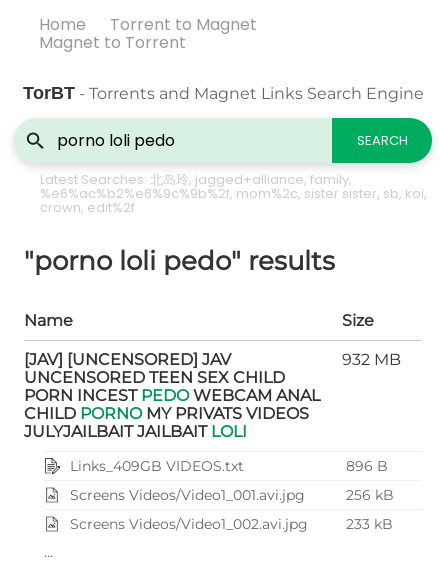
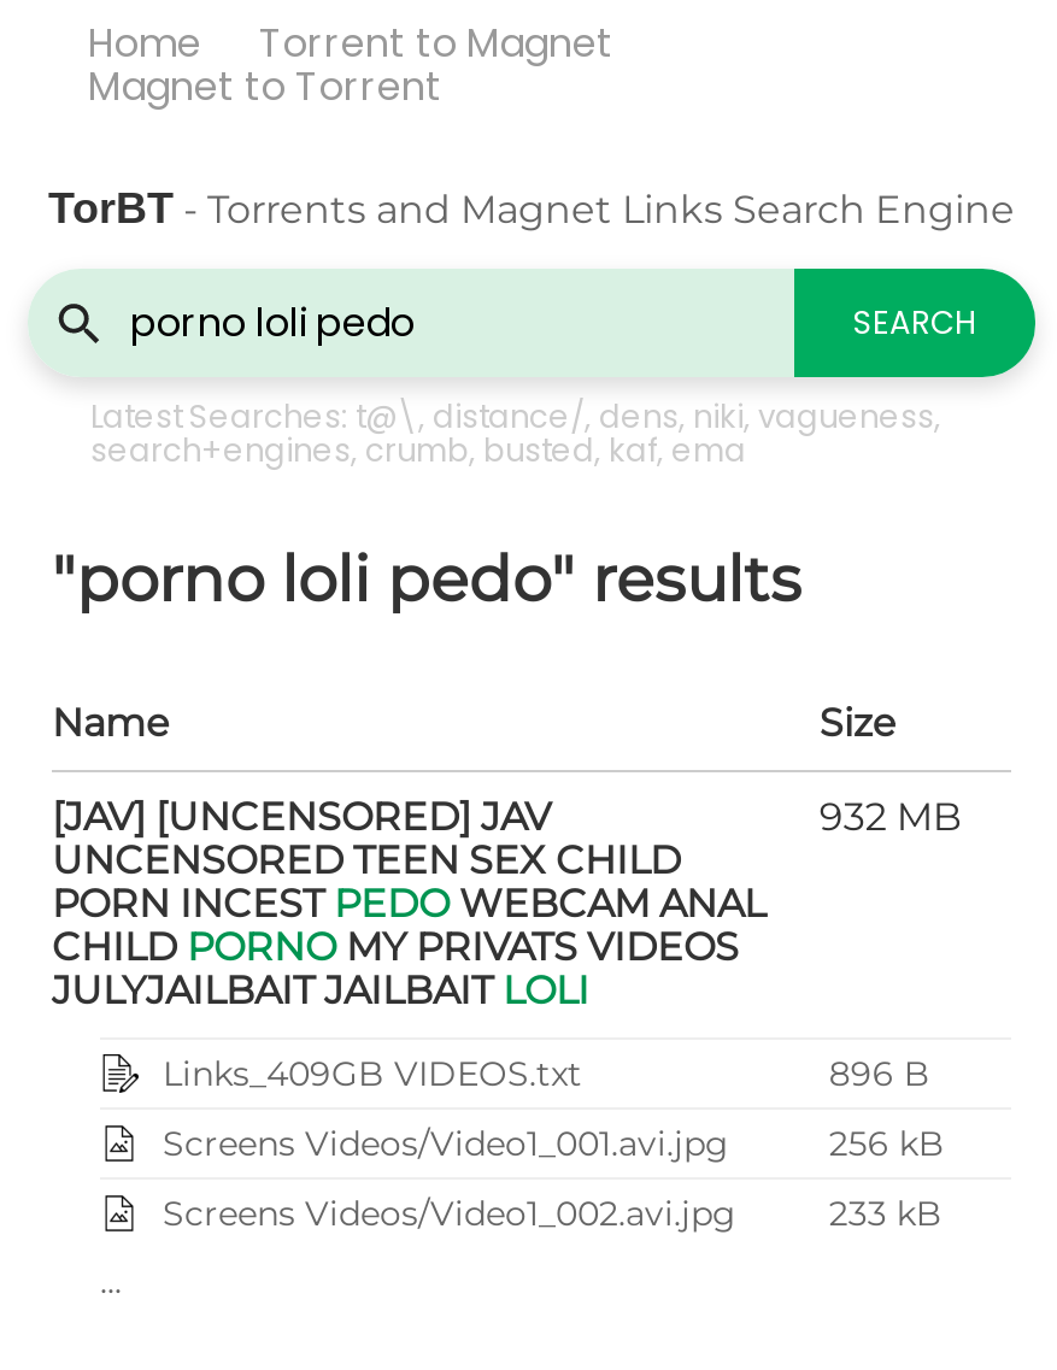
[40,170,427,217] Latest Searches:北岛玲, jagged+alliance, family, | %e6%ac%b2%e6%9c%9b%2f, mom%2c,sister sister, sb, koi, | crown,edit%2f -> [90,394,941,474] Latest Searches: t@\, distance/, dens, niki, vagueness, | search+engines,crumb,busted,kaf,ema

